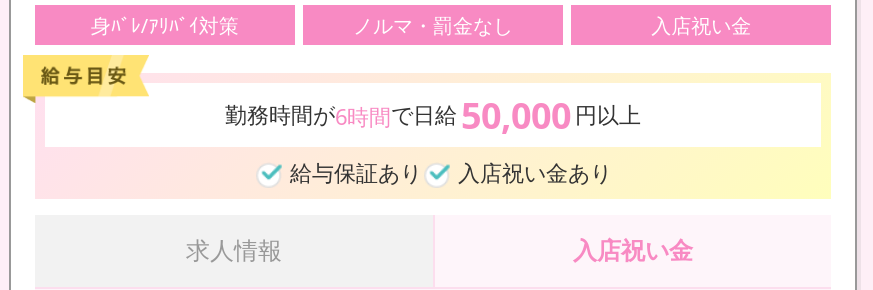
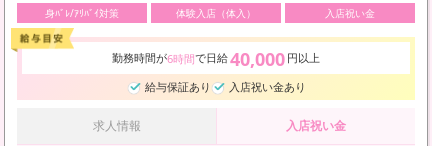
[353,11,513,39] ノルマ・罰金なし -> [176,6,256,20] 体験入店（体入）
[225,91,641,139] 勤務時間が6時間で日給 50,000 円以上 -> [112,47,320,71] 勤務時間が6時間で日給 40,000 円以上

